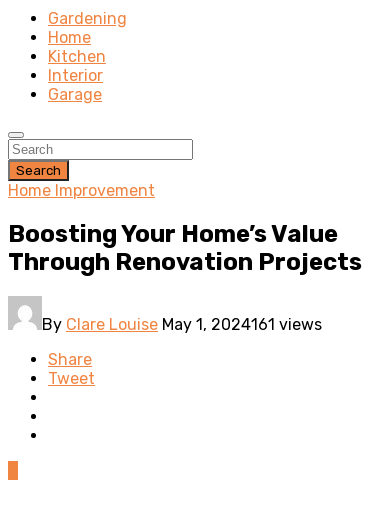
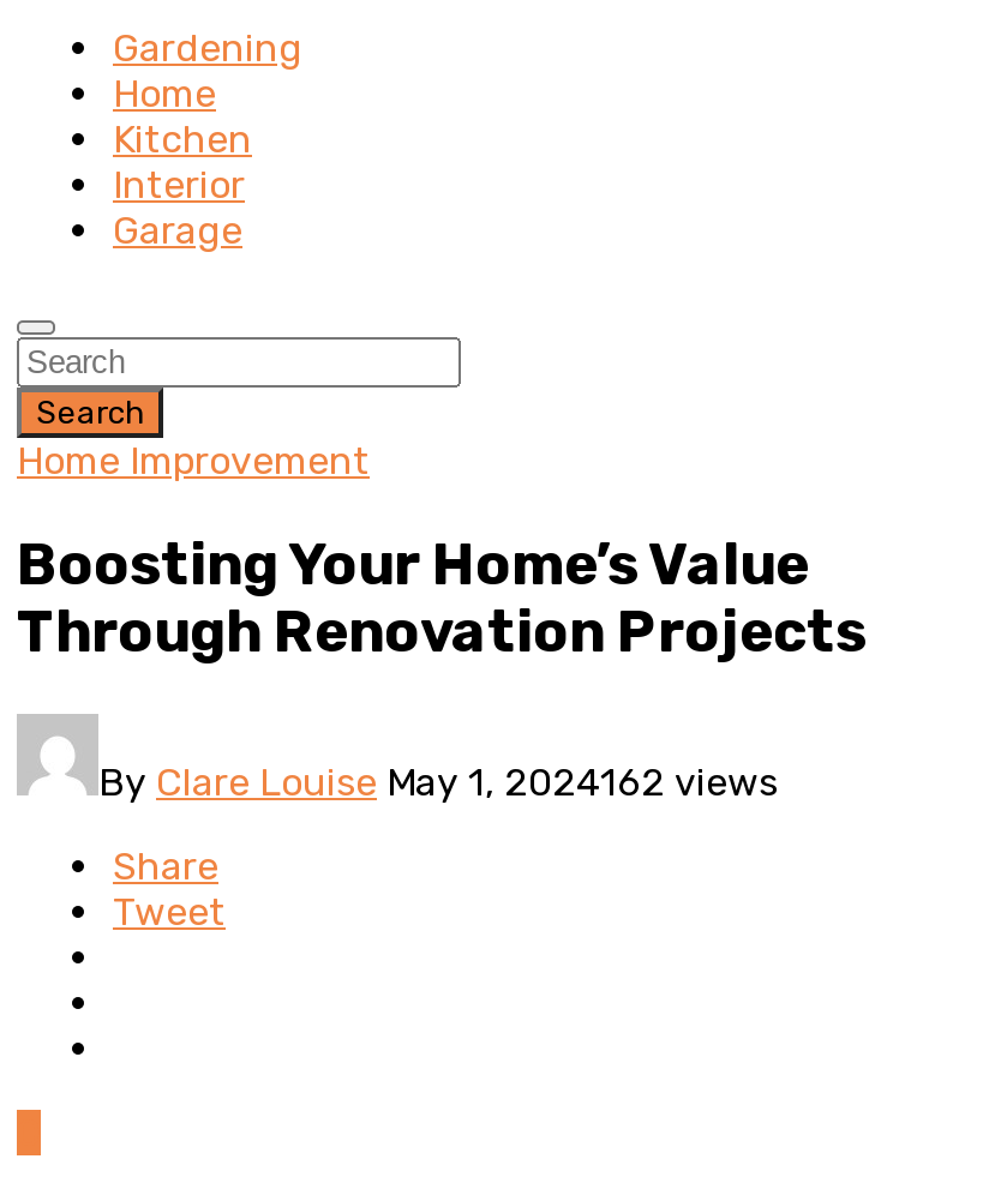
[42,315,322,334] By Clare Louise May 1, 2024161 views -> [98,759,778,805] By Clare Louise May 1, 2024162 views

